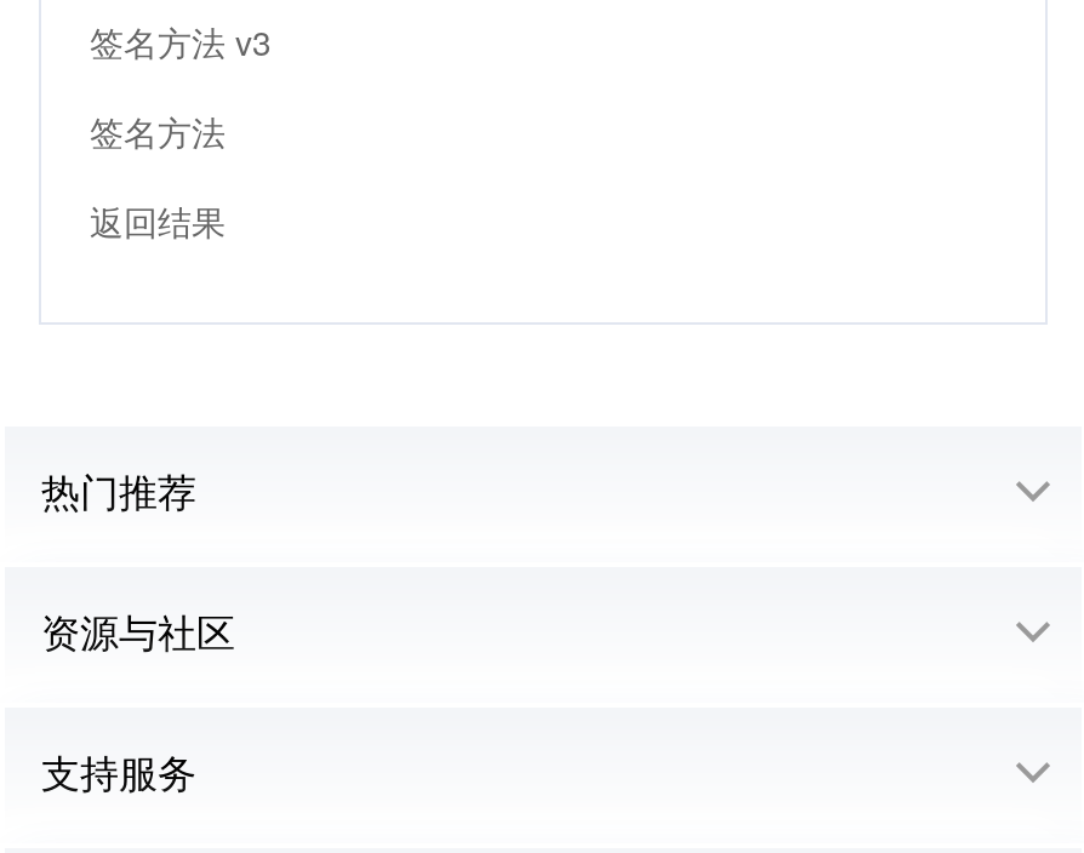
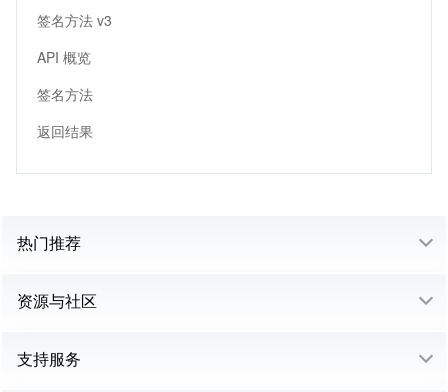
none -> [37,46,91,66] API 概览

